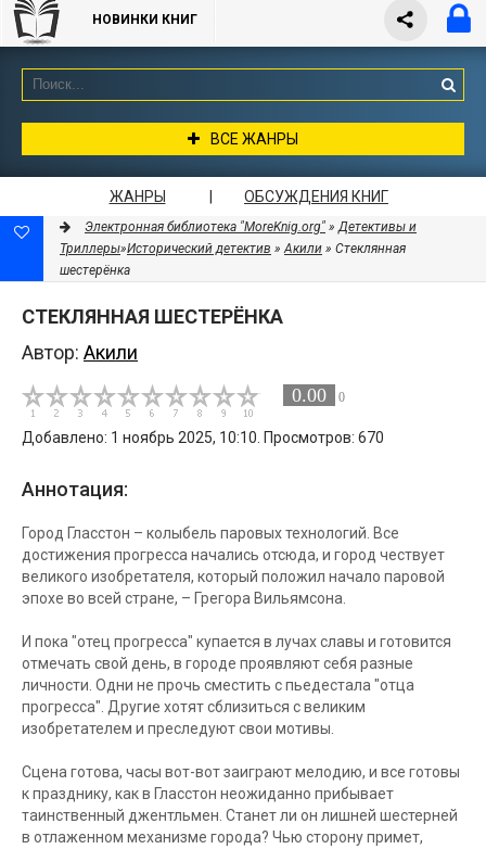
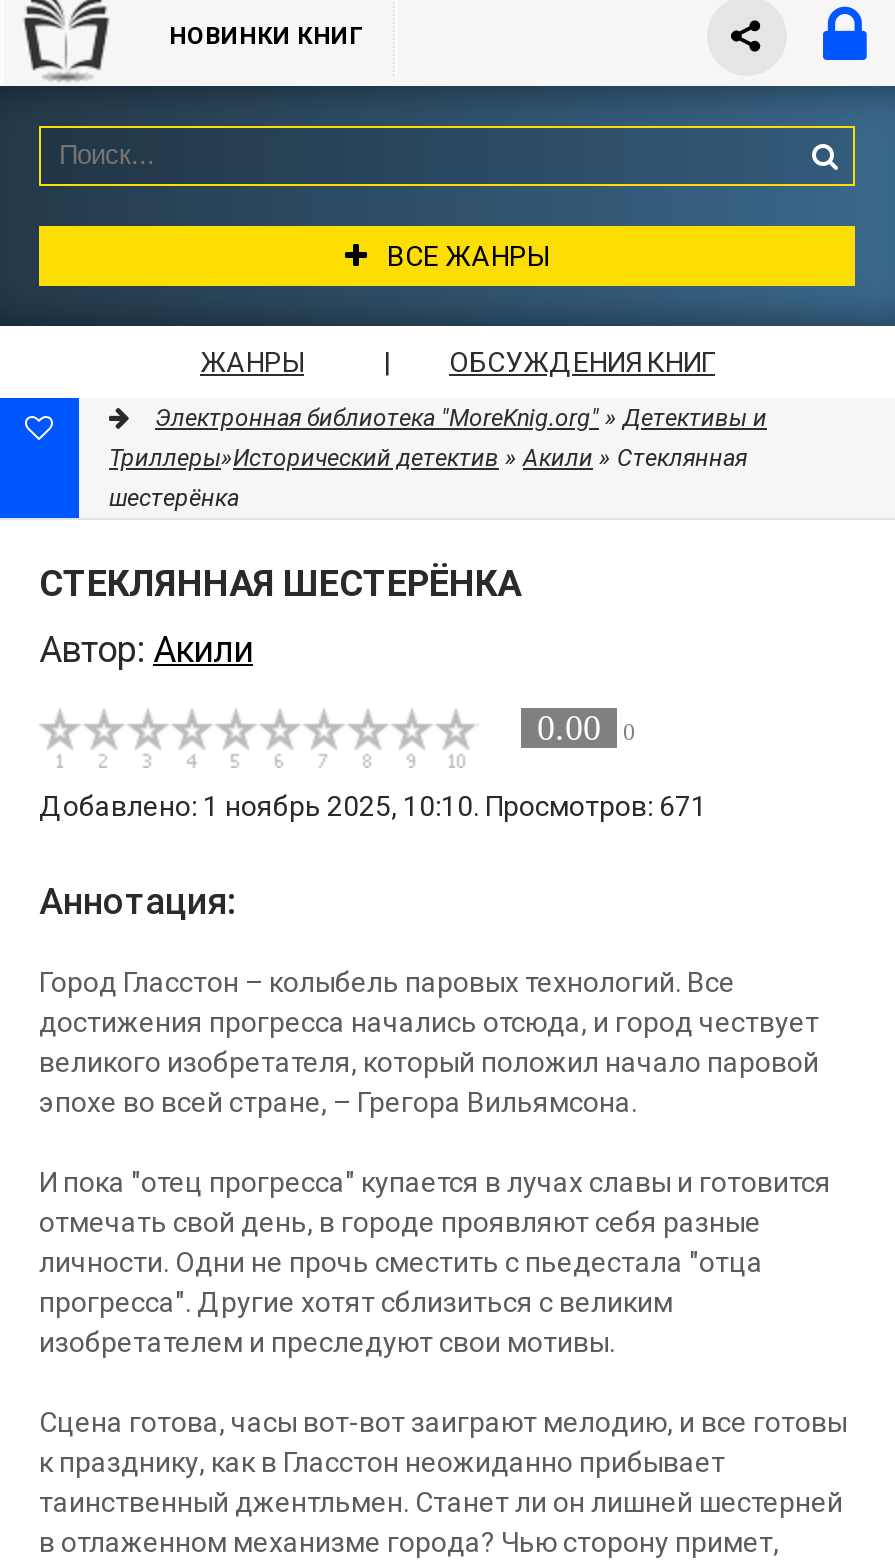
[22,429,384,446] Добавлено: 1 ноябрь 2025, 10:10. Просмотров: 670 -> [39,790,707,822] Добавлено: 1 ноябрь 2025, 10:10. Просмотров: 671

